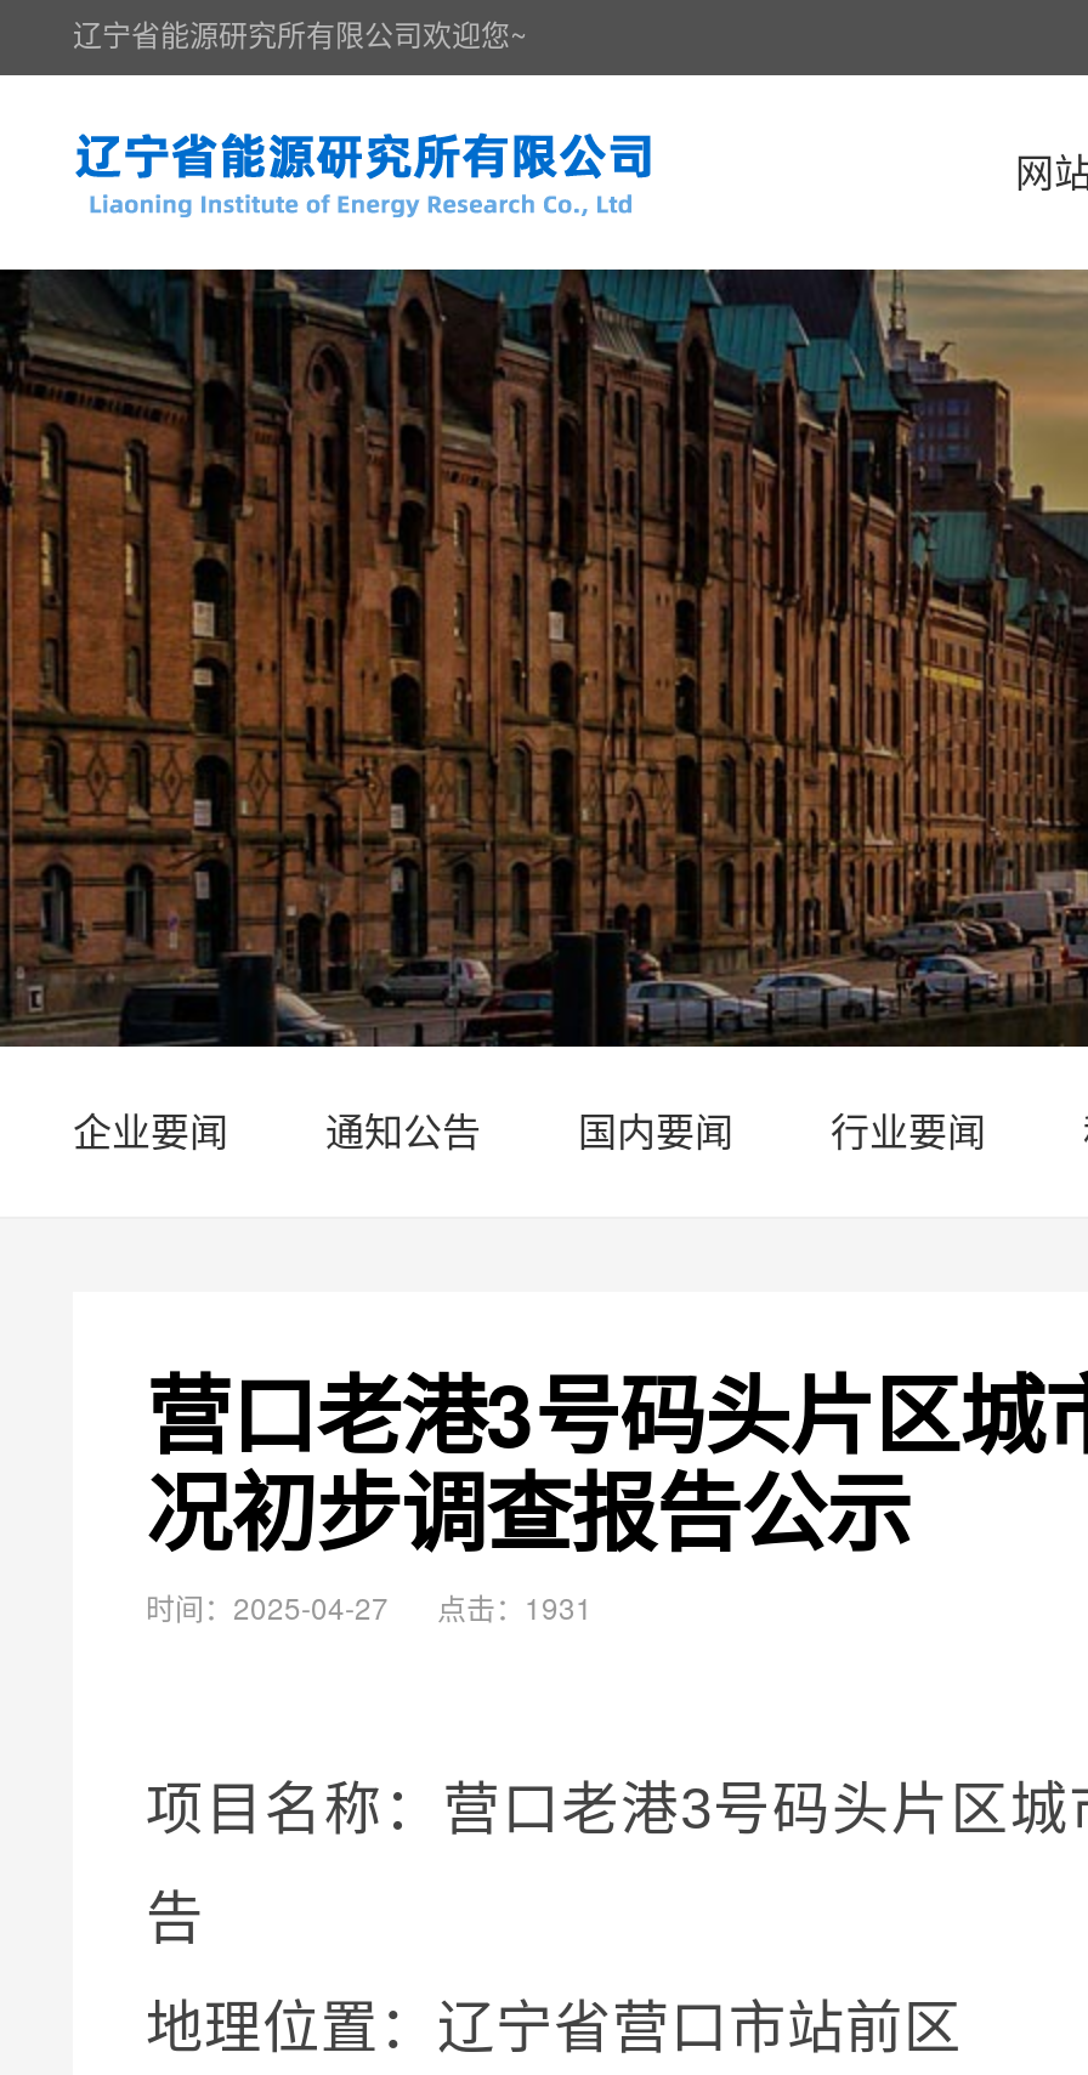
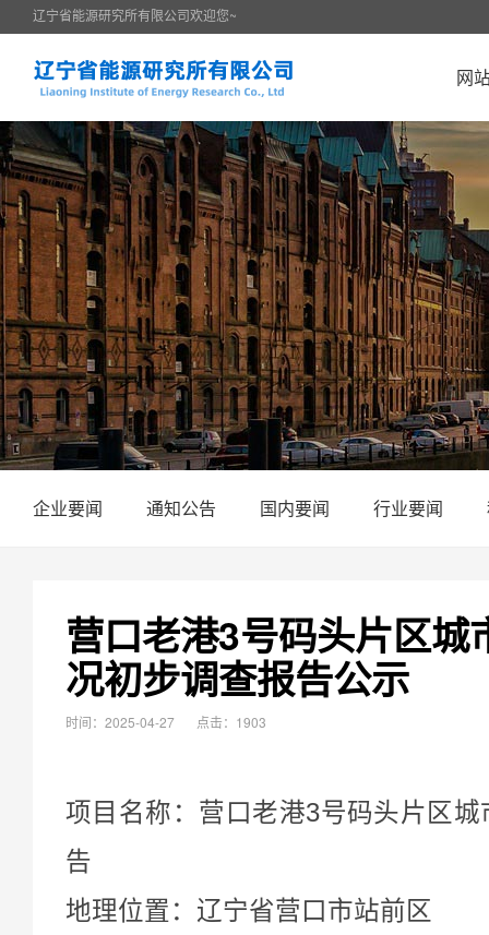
[146,1586,593,1627] 时间：2025-04-27 点击：1931 -> [65,712,266,731] 时间：2025-04-27 点击：1903

